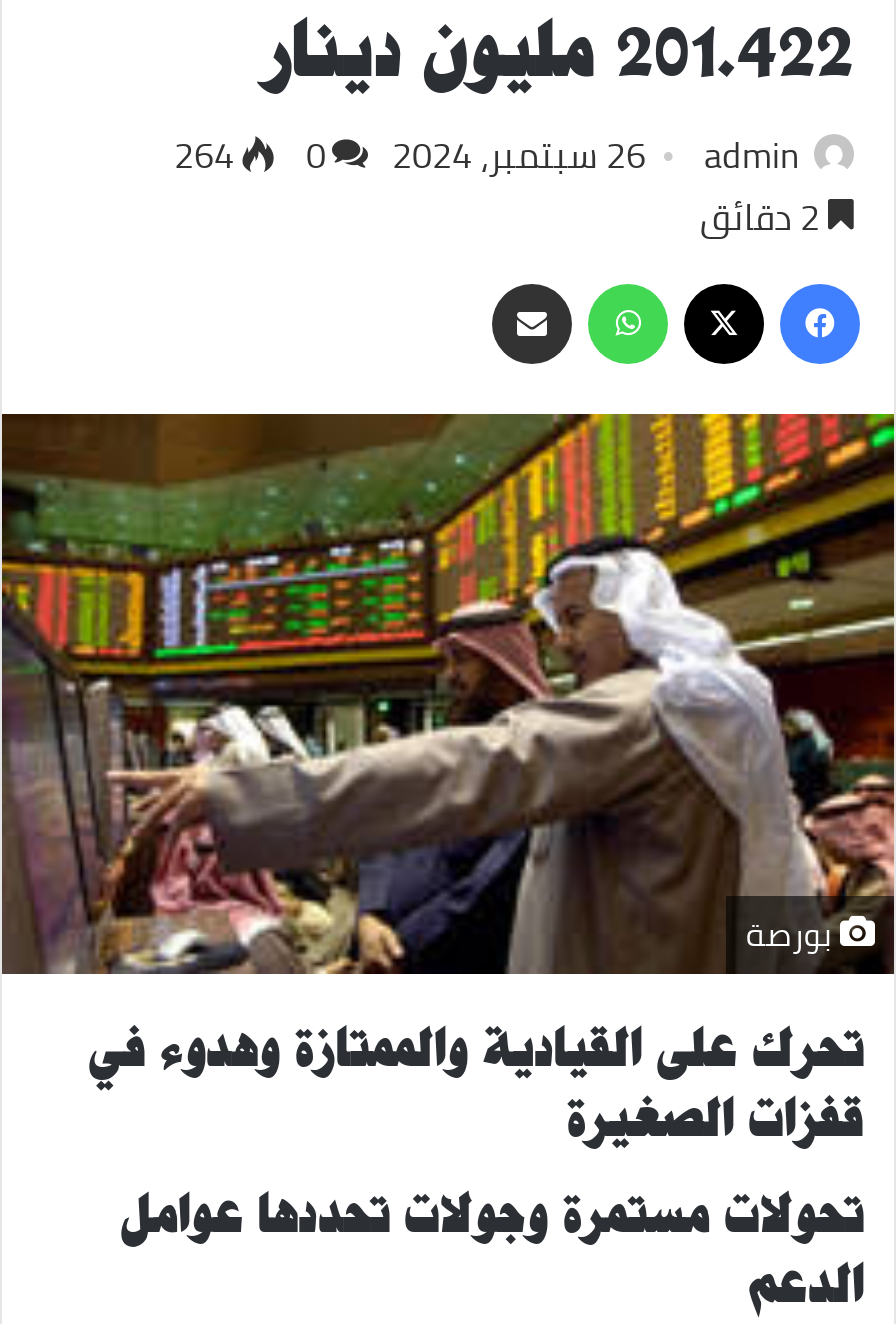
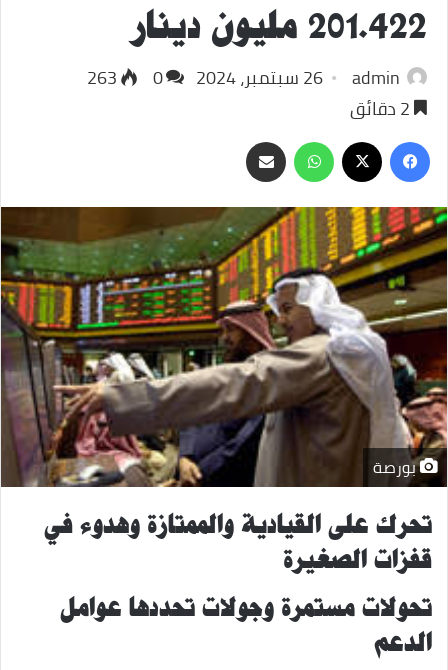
[174,122,234,188] 264 -> [87,61,117,94] 263

